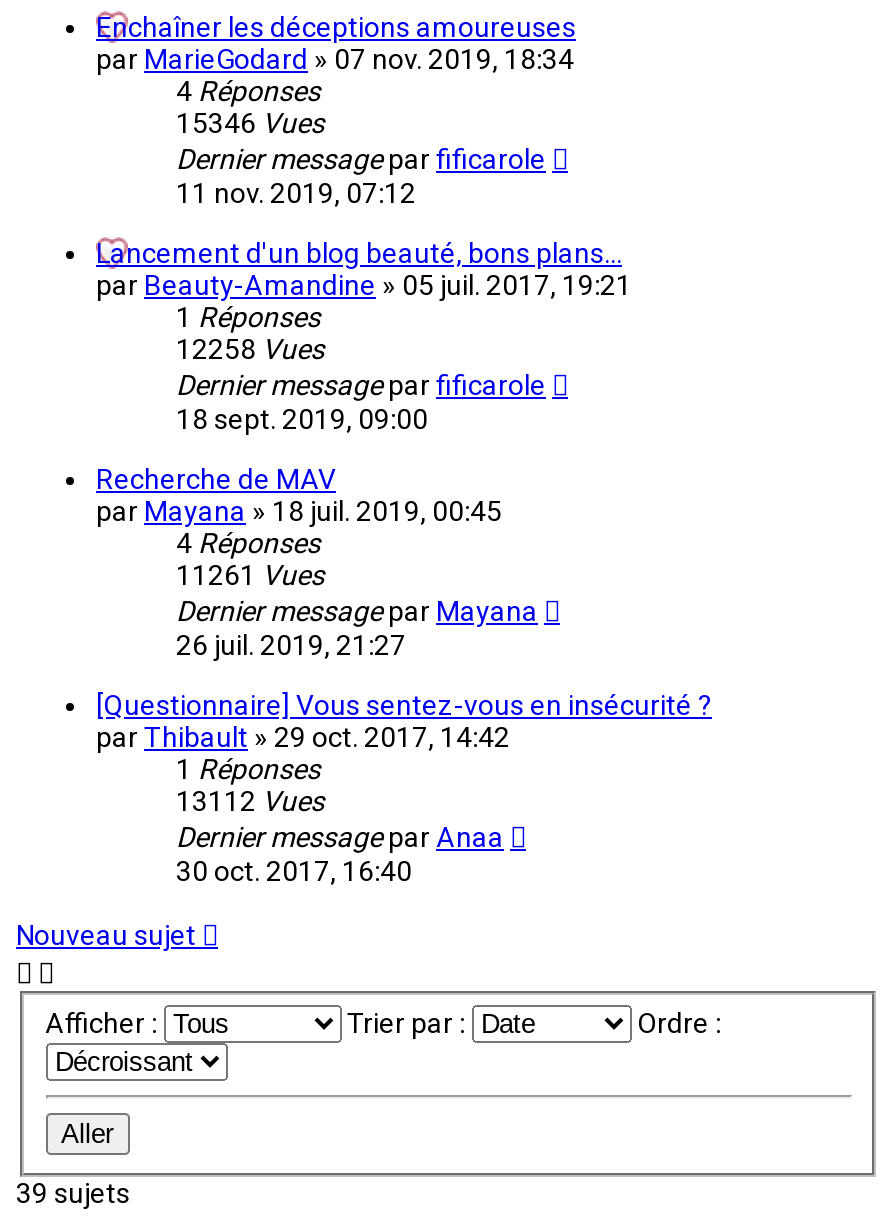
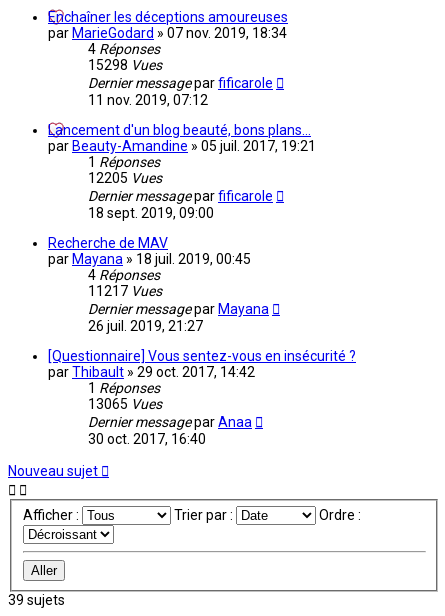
[176,107,324,139] 15346 Vues -> [88,57,162,73] 15298 Vues
[176,333,324,365] 12258 Vues -> [88,170,162,186] 12205 Vues
[176,559,324,591] 11261 Vues -> [88,283,162,299] 11217 Vues
[176,785,324,817] 13112 Vues -> [88,396,162,412] 13065 Vues

